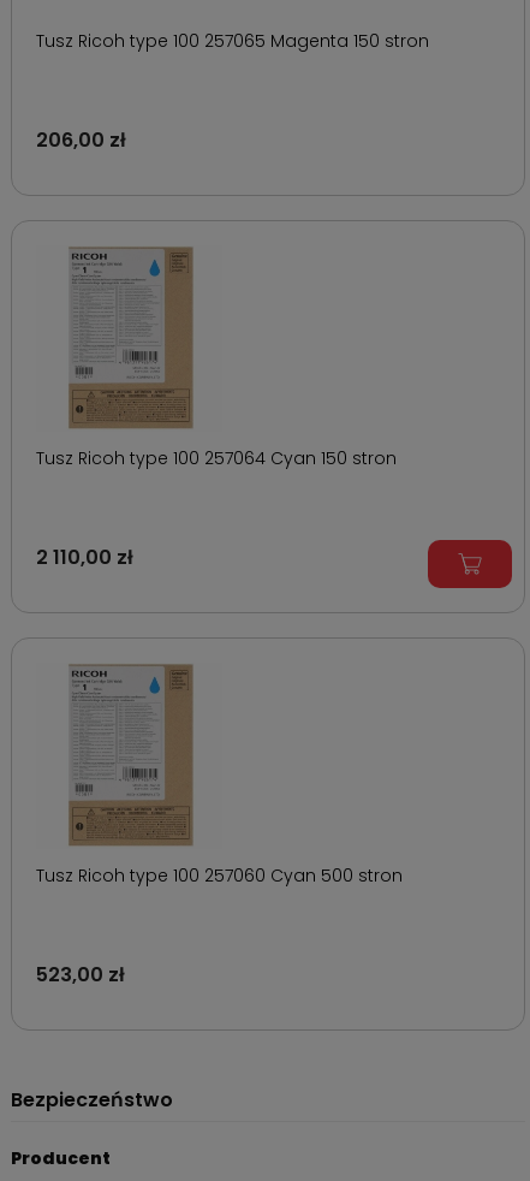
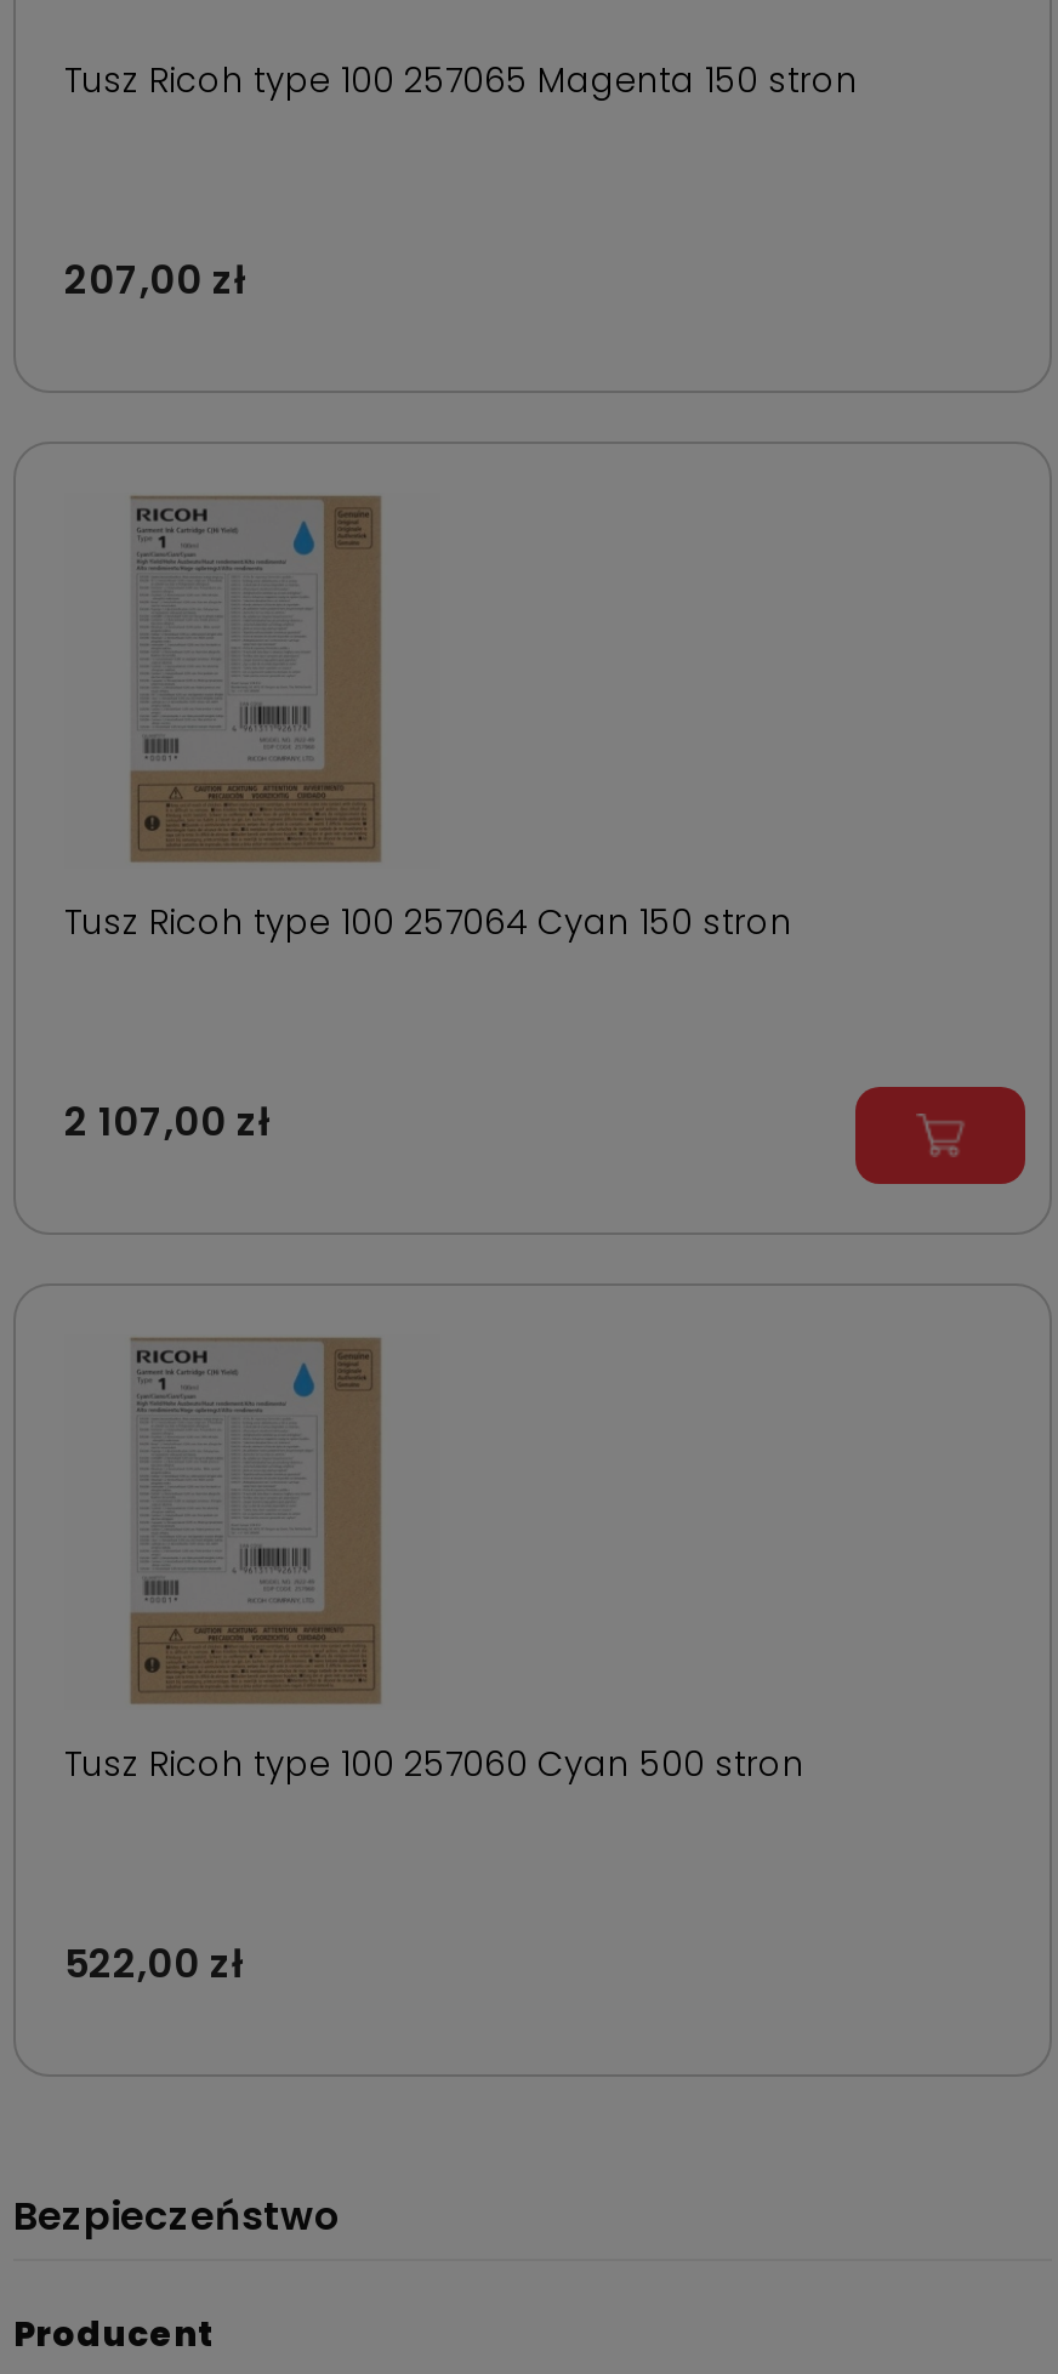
[36,127,126,154] 206,00 zł -> [64,253,246,309] 207,00 zł
[36,544,133,572] 2 110,00 zł -> [64,1095,271,1151] 2 107,00 zł
[36,961,125,989] 523,00 zł -> [64,1937,244,1993] 522,00 zł

